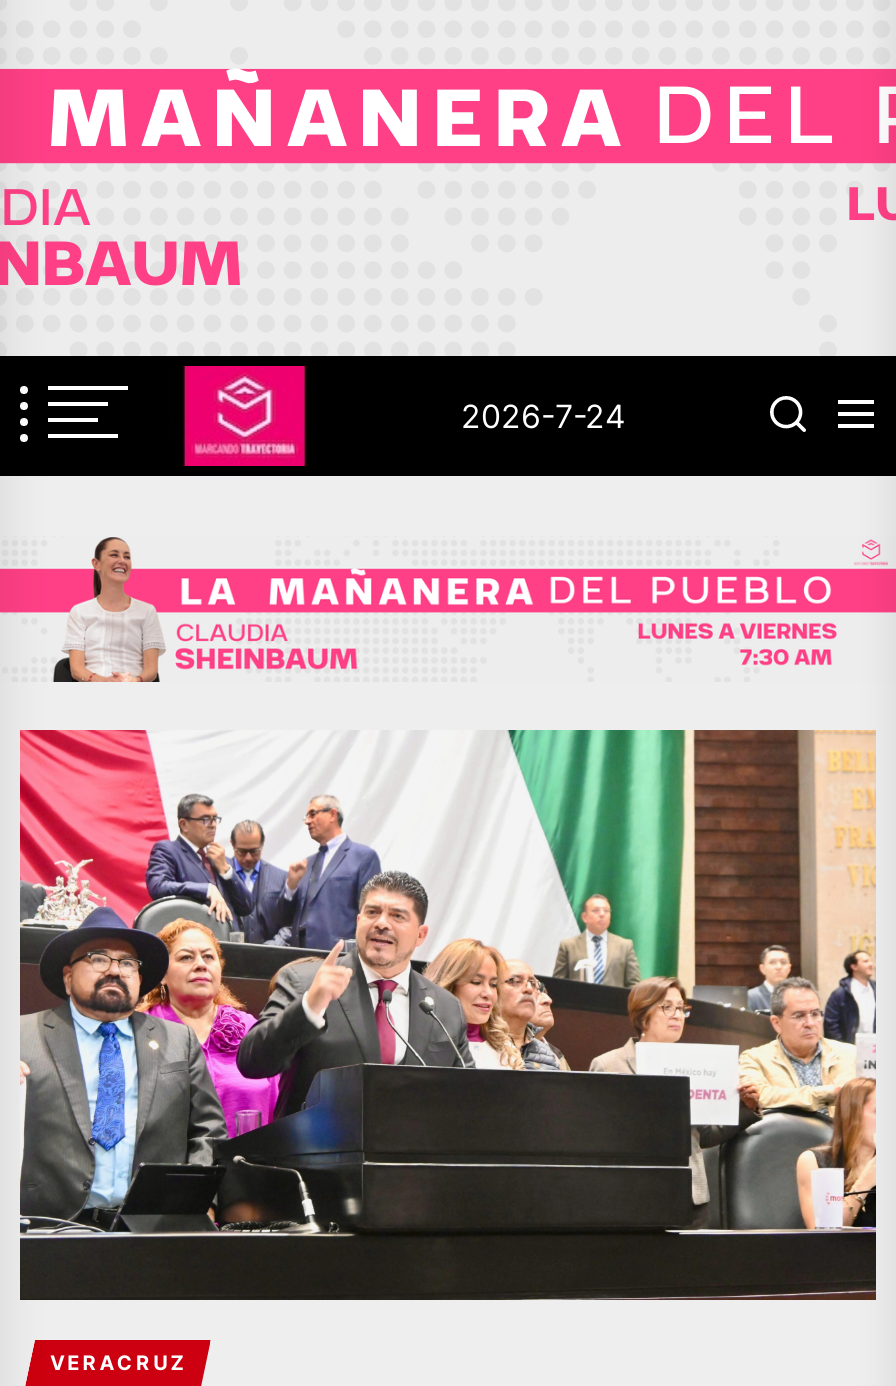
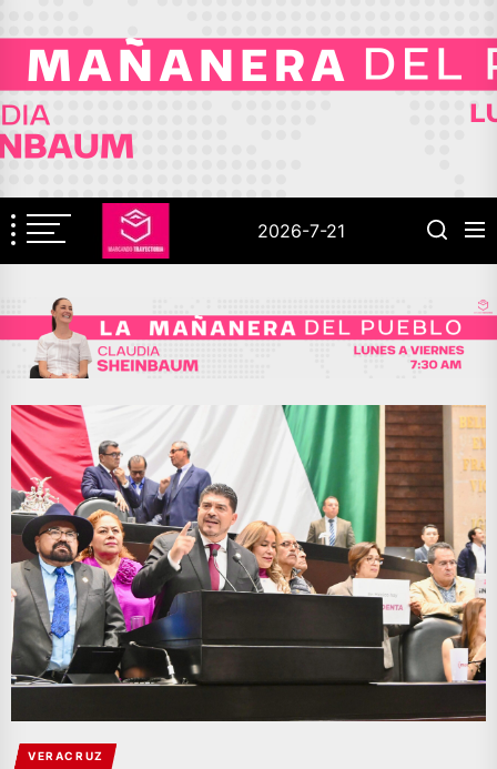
[461,396,625,436] 2026-7-24 -> [257,220,345,242] 2026-7-21

